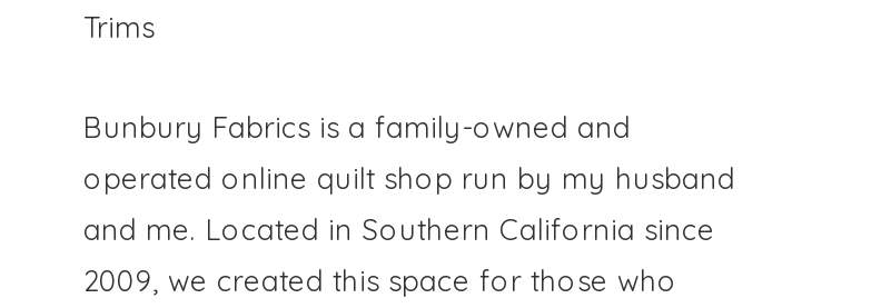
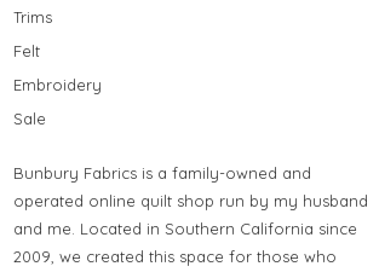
none -> [13,41,102,128] Felt | Embroidery | Sale

